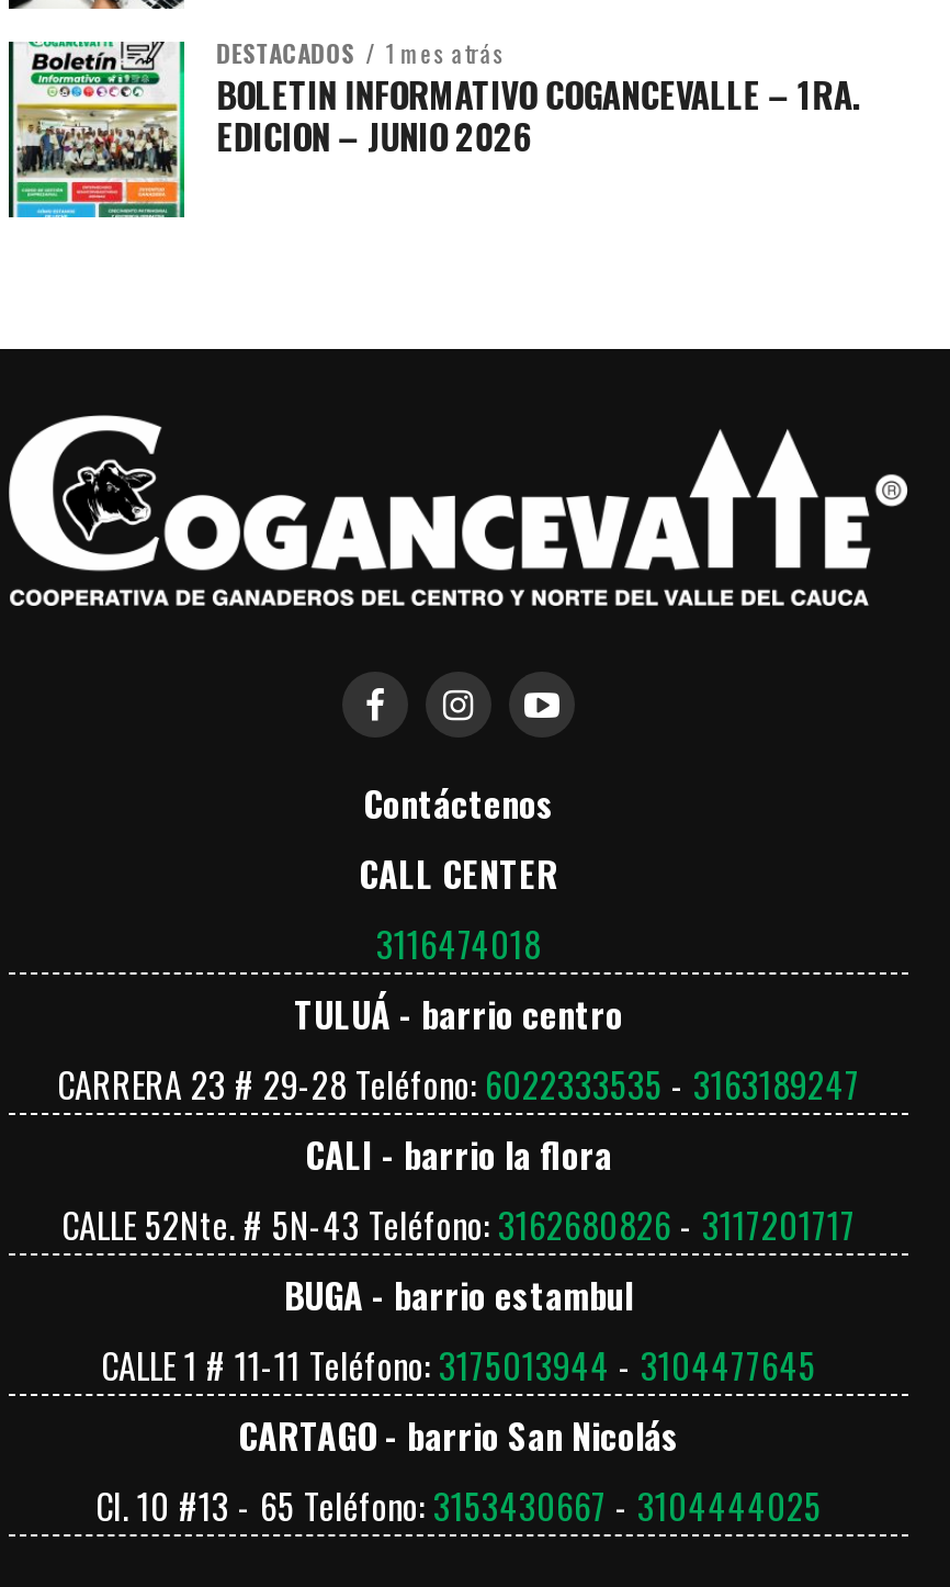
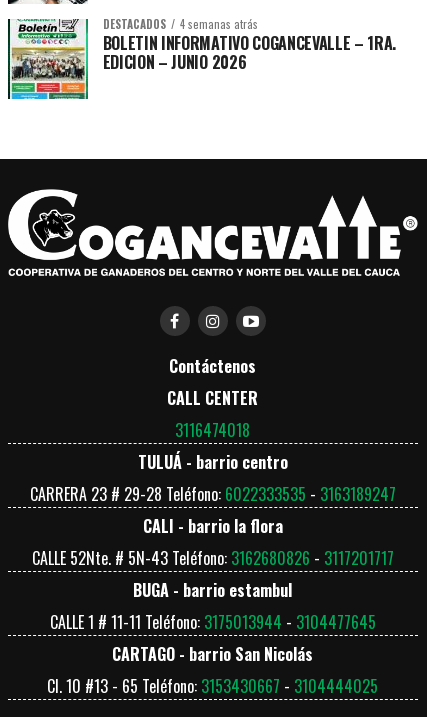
[385,35,504,70] 1 mes atrás -> [180,16,258,32] 4 semanas atrás

